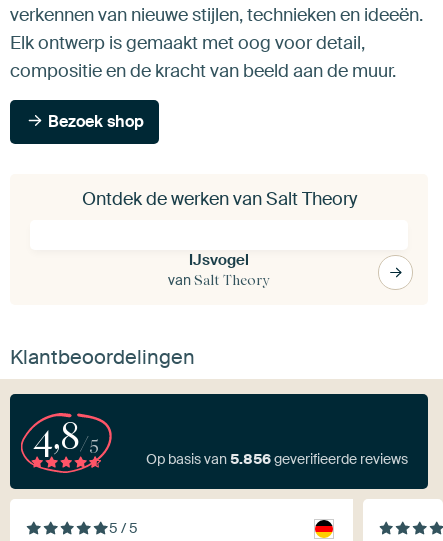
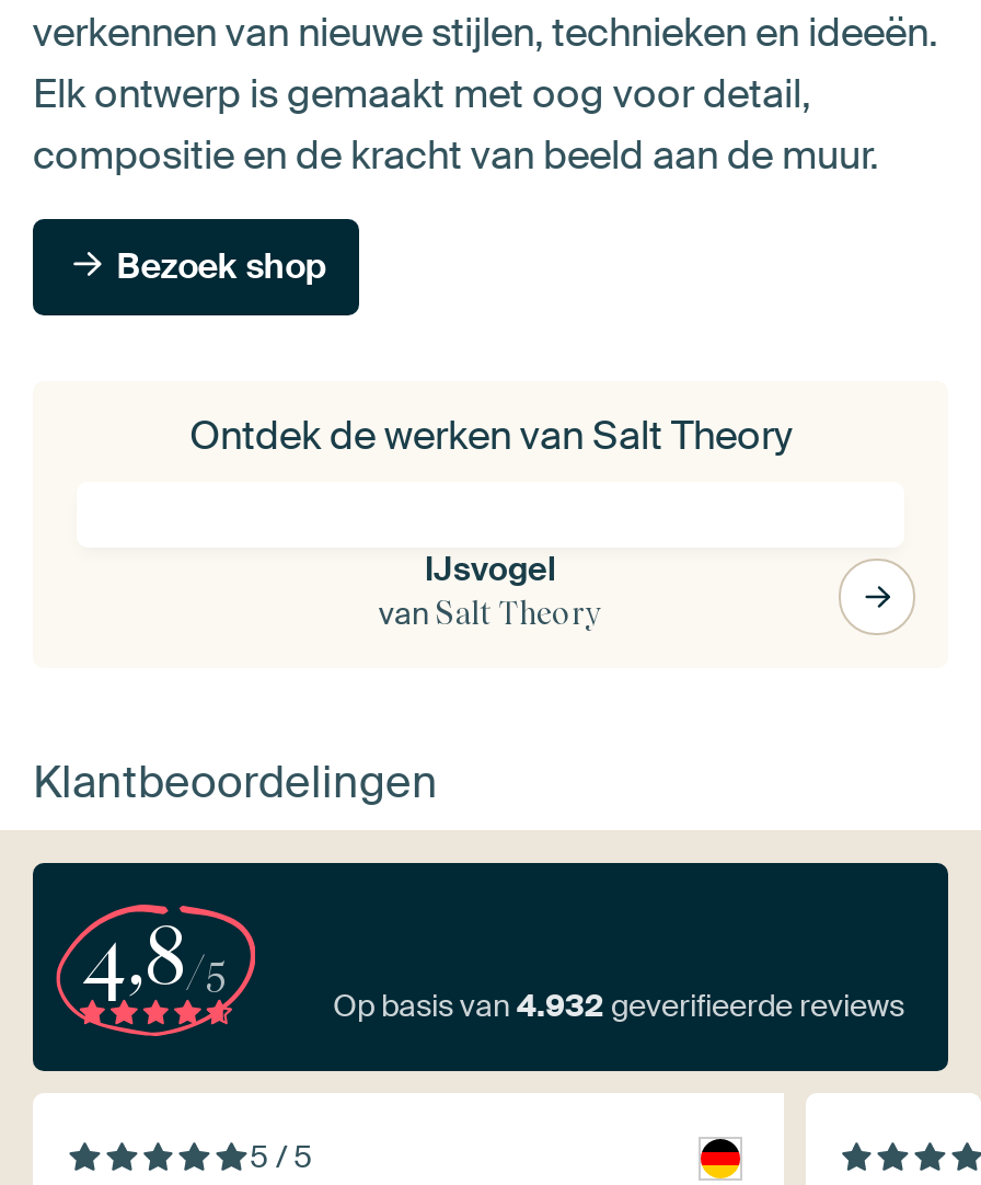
[146,450,408,468] Op basis van 5.856 geverifieerde reviews -> [333,987,904,1026] Op basis van 4.932 geverifieerde reviews

